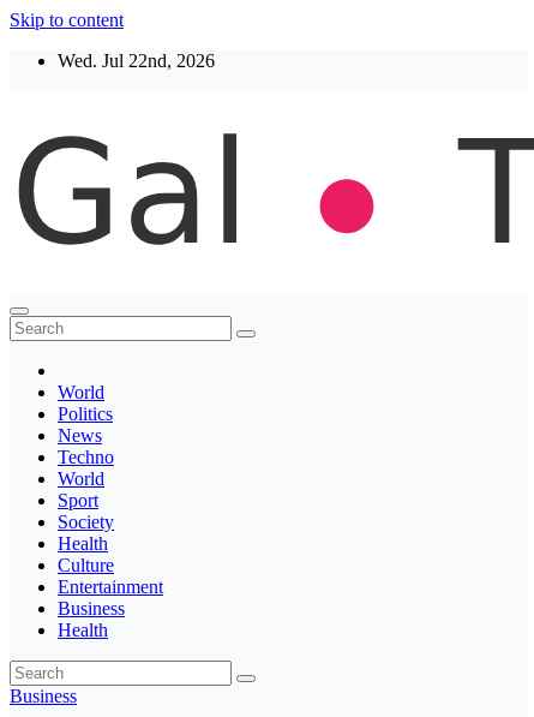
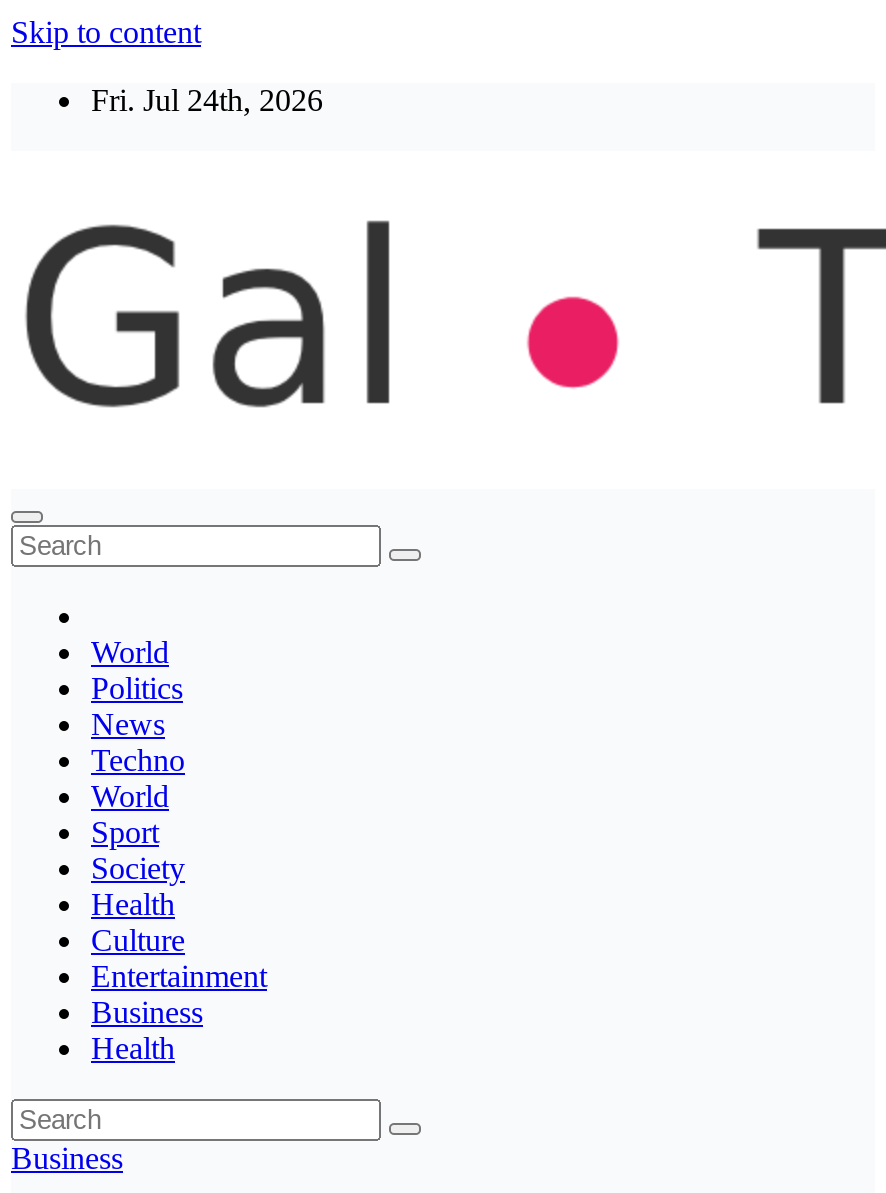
[58,50,215,71] Wed. Jul 22nd, 2026 -> [91,83,323,117] Fri. Jul 24th, 2026

